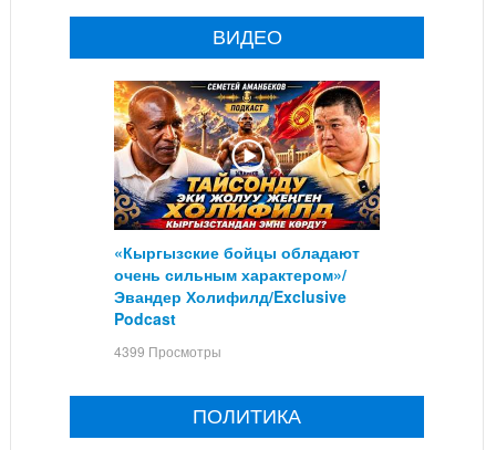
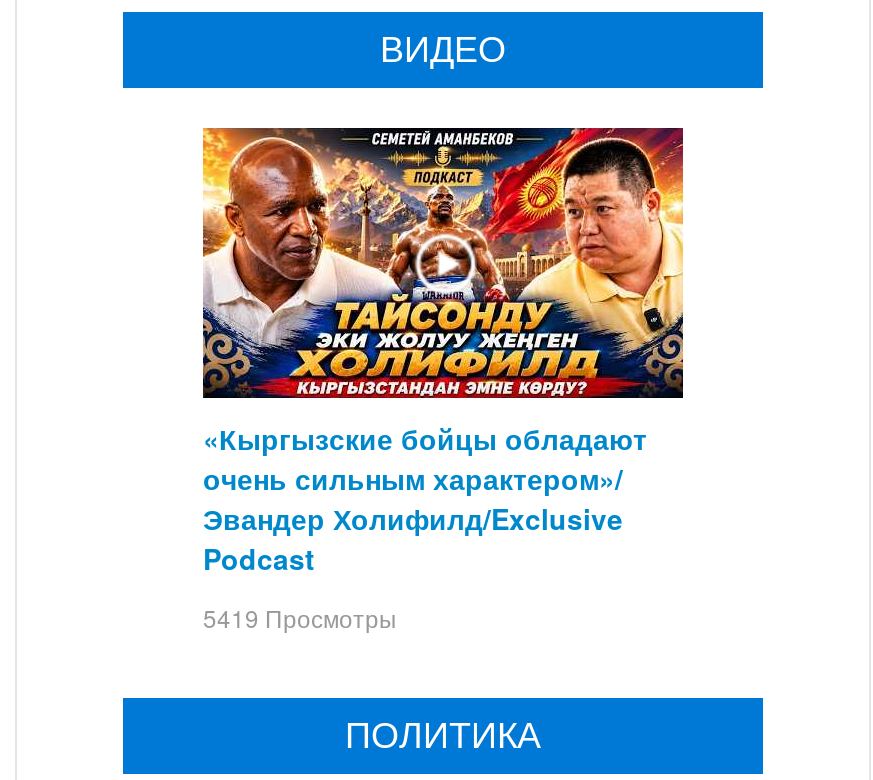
[114,341,221,360] 4399 Просмотры -> [203,600,397,634] 5419 Просмотры

